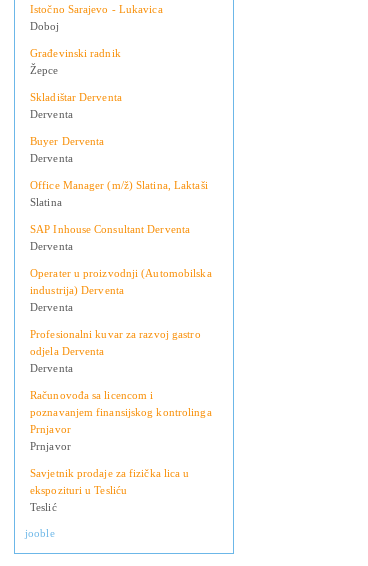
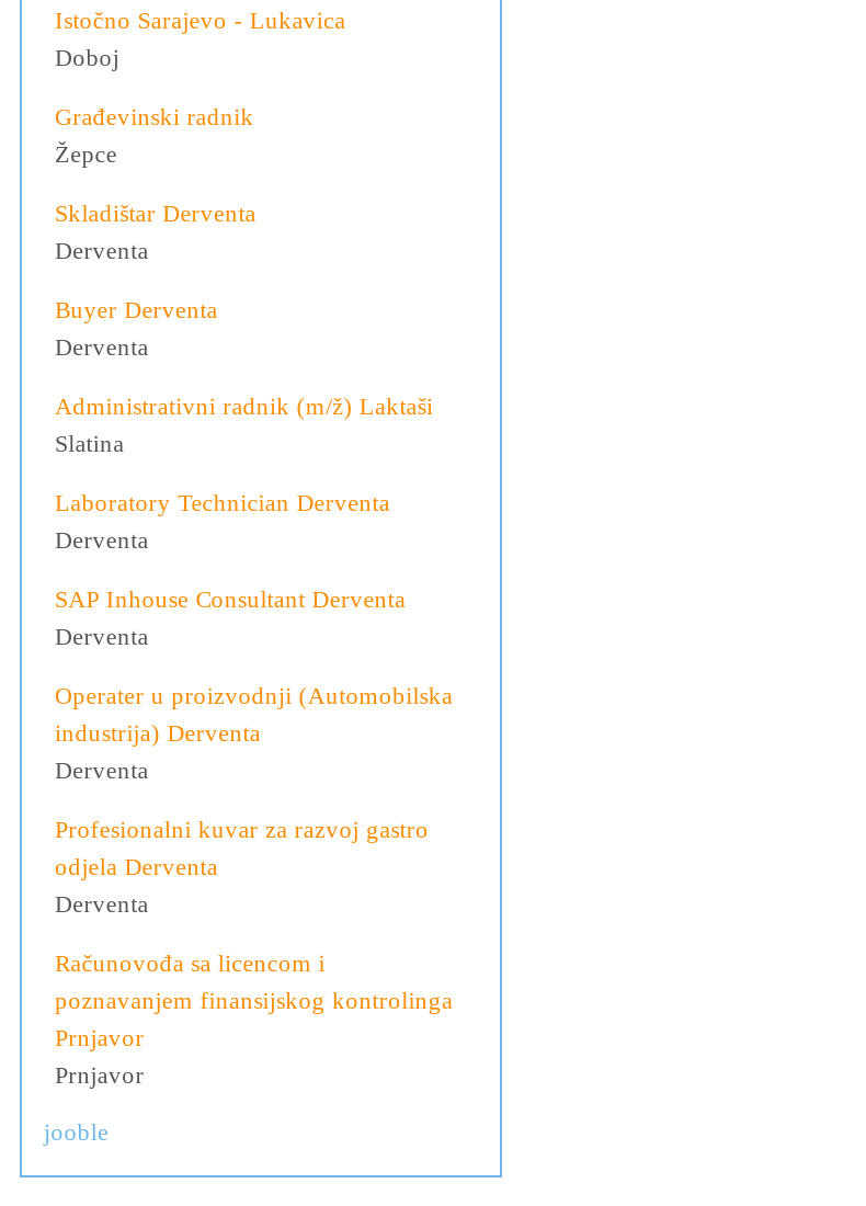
[30,179,208,191] Office Manager (m/ž) Slatina, Laktaši -> [55,394,433,420] Administrativni radnik (m/ž) Laktaši
none -> [55,490,390,554] Laboratory Technician Derventa | Derventa
moved [30,223,212,452] -> [55,587,453,1089]: SAP Inhouse Consultant Derventa | Derventa | Operater u proizvodnji (Automobilska | ... | Prnjavor | Prnjavor
[30,467,189,513] Savjetnik prodaje za fizička lica u | ekspozituri u Tesliću | Teslić -> none

